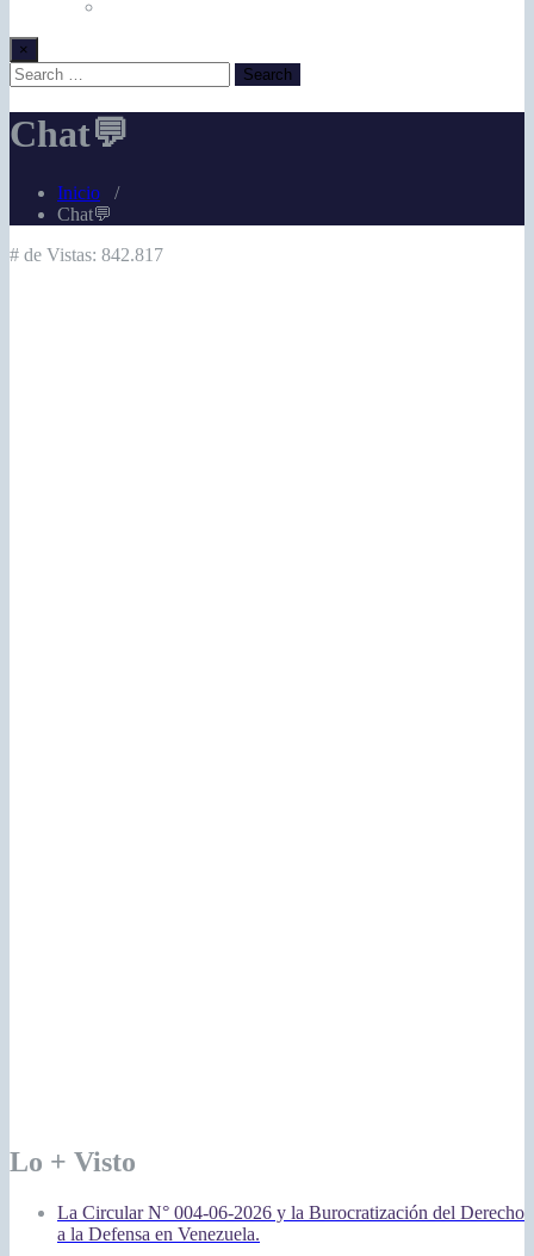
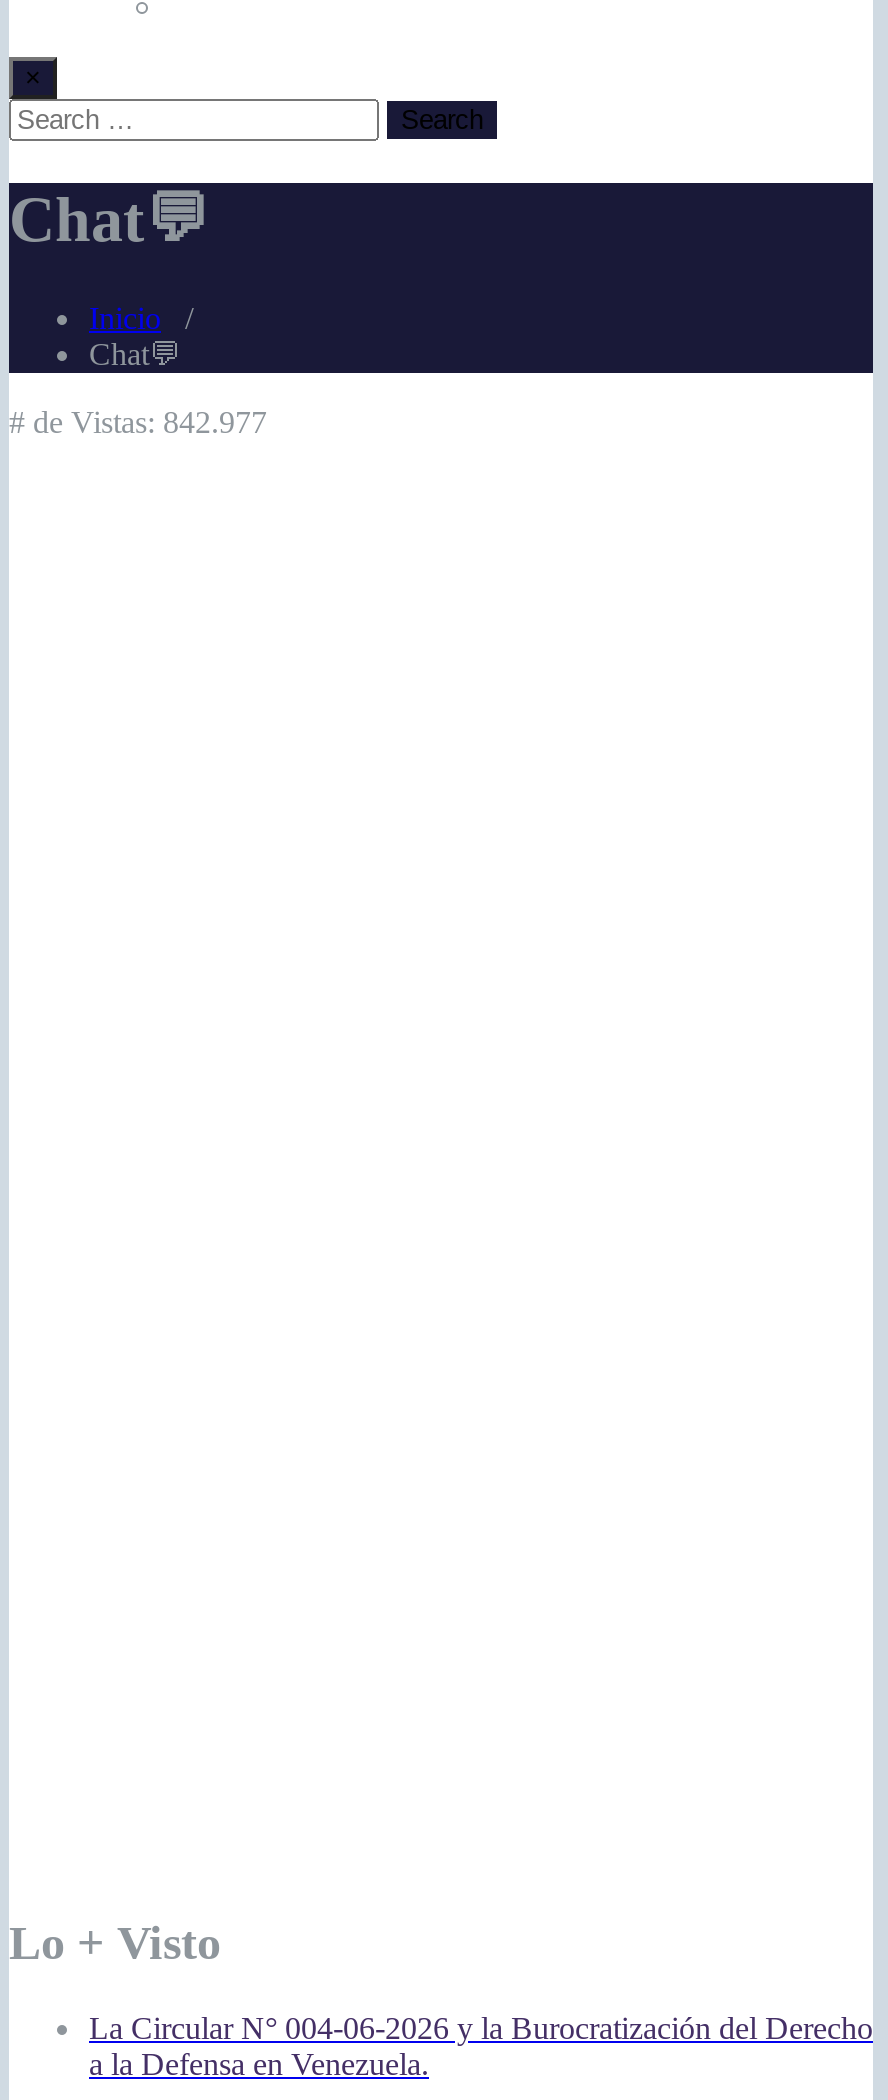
[10,244,163,265] # de Vistas: 842.817 -> [9,405,267,439] # de Vistas: 842.977

